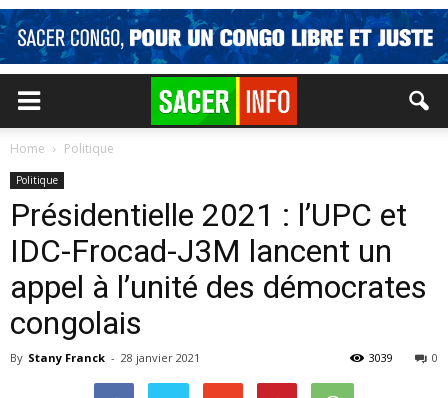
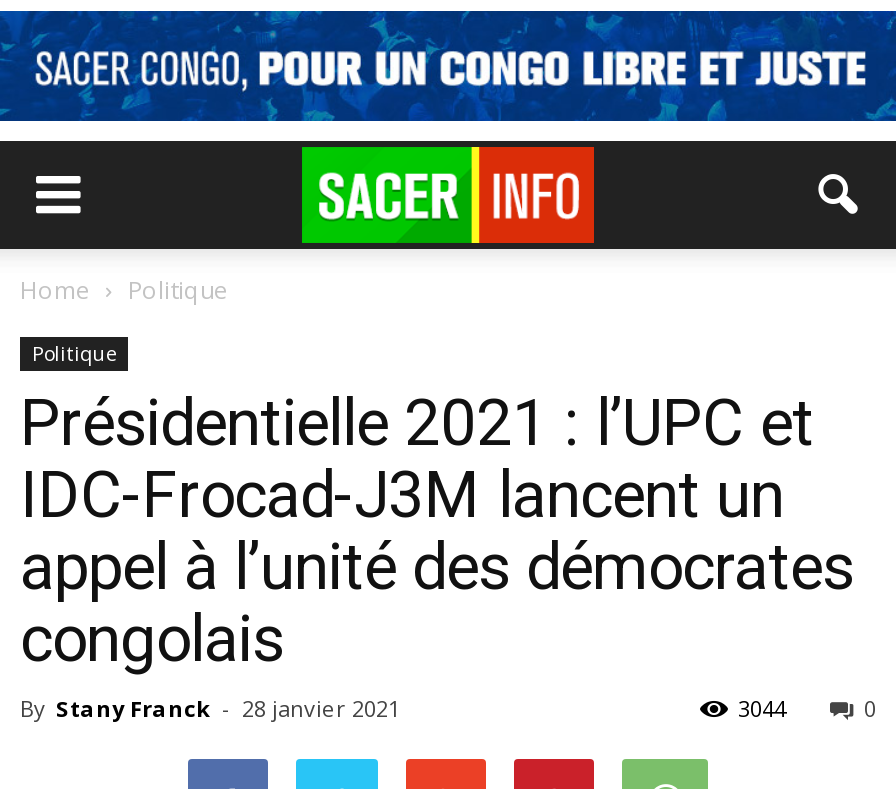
[369,350,393,365] 3039 -> [738,693,786,723] 3044

